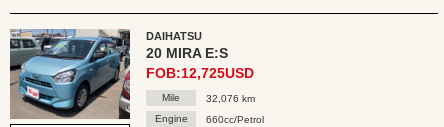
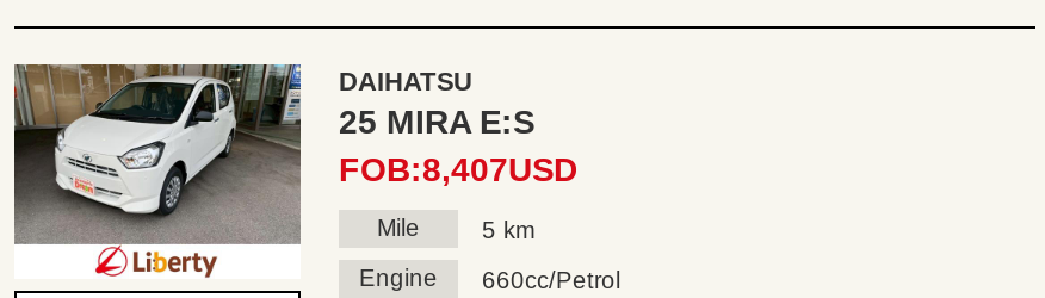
[9,28,254,120] [image] | 20 MIRA E:S | FOB:12,725USD -> [14,62,577,279] [image] | 25 MIRA E:S | FOB:8,407USD
[206,92,255,103] 32,076 km -> [482,216,534,242] 5 km

